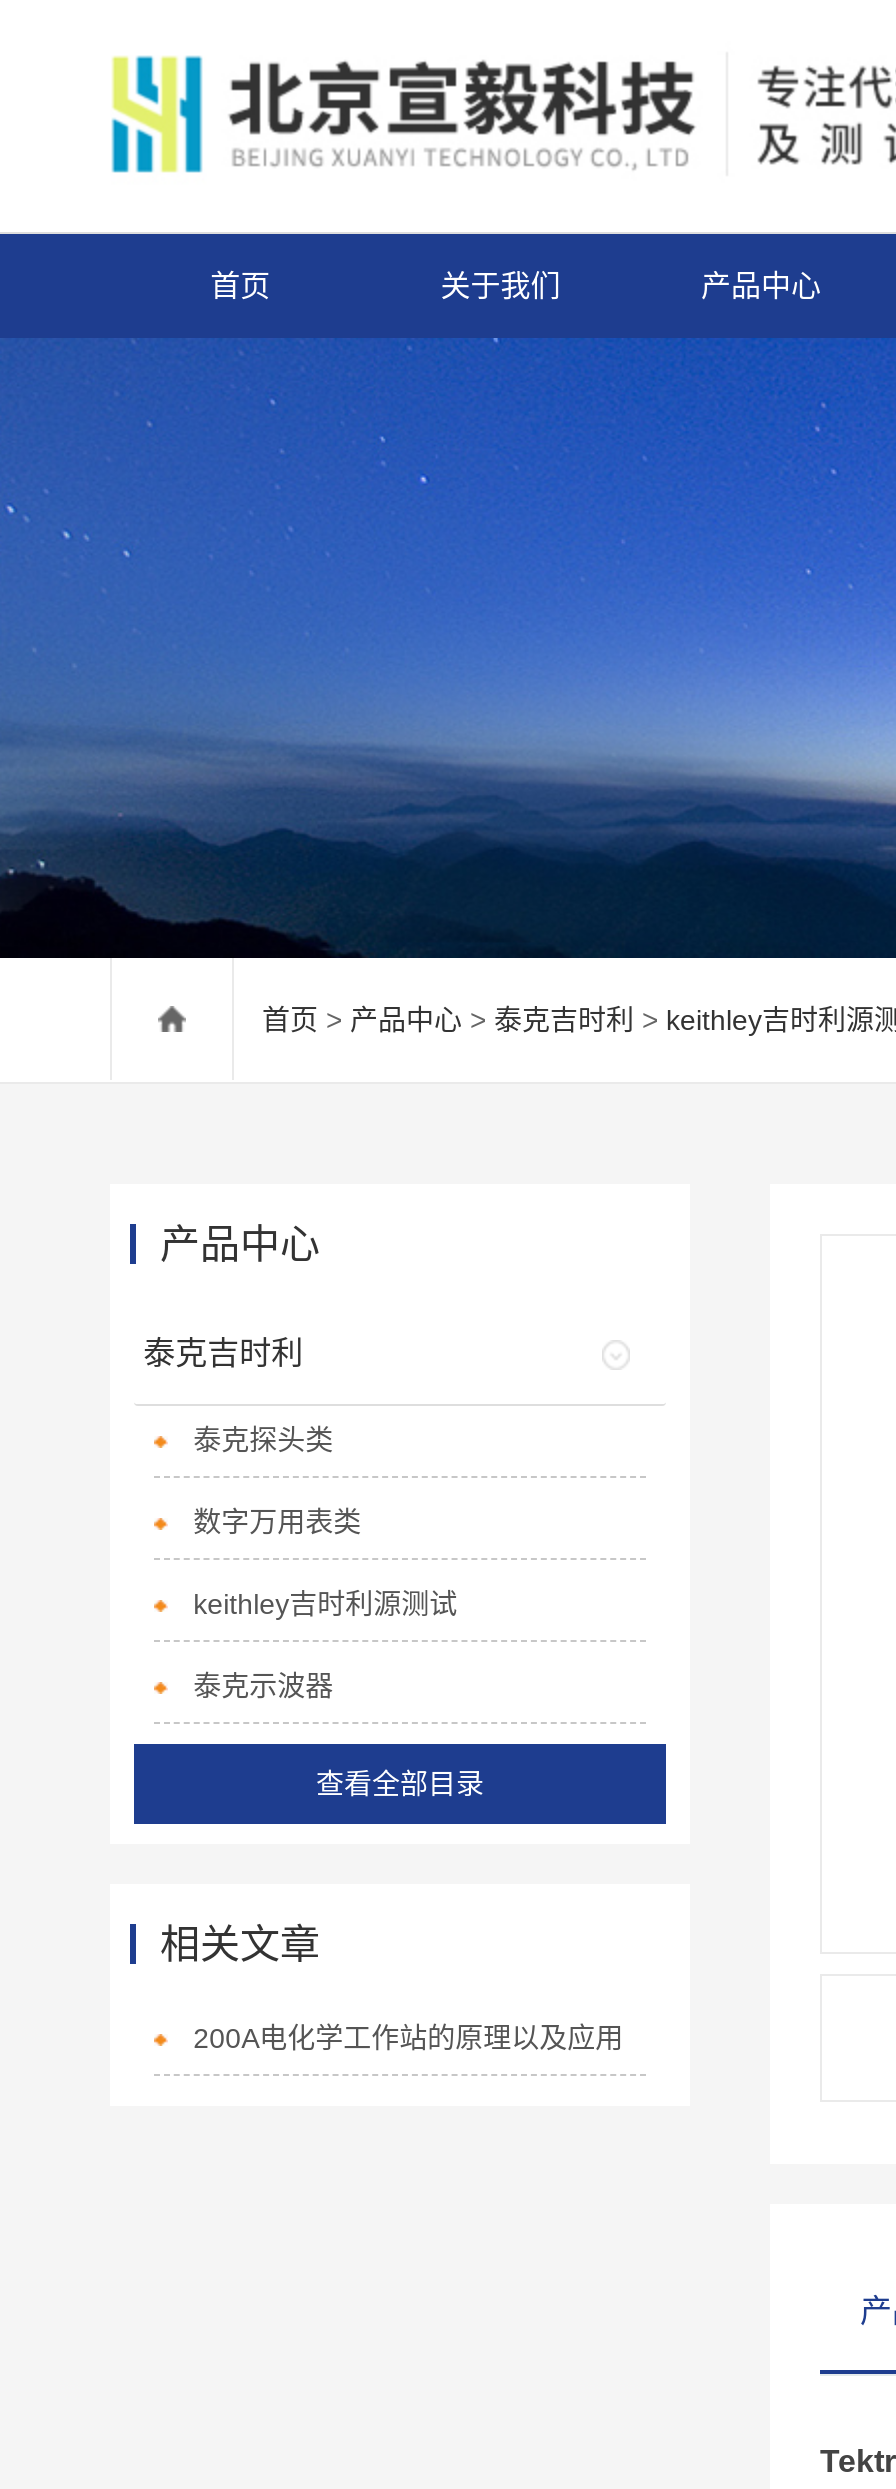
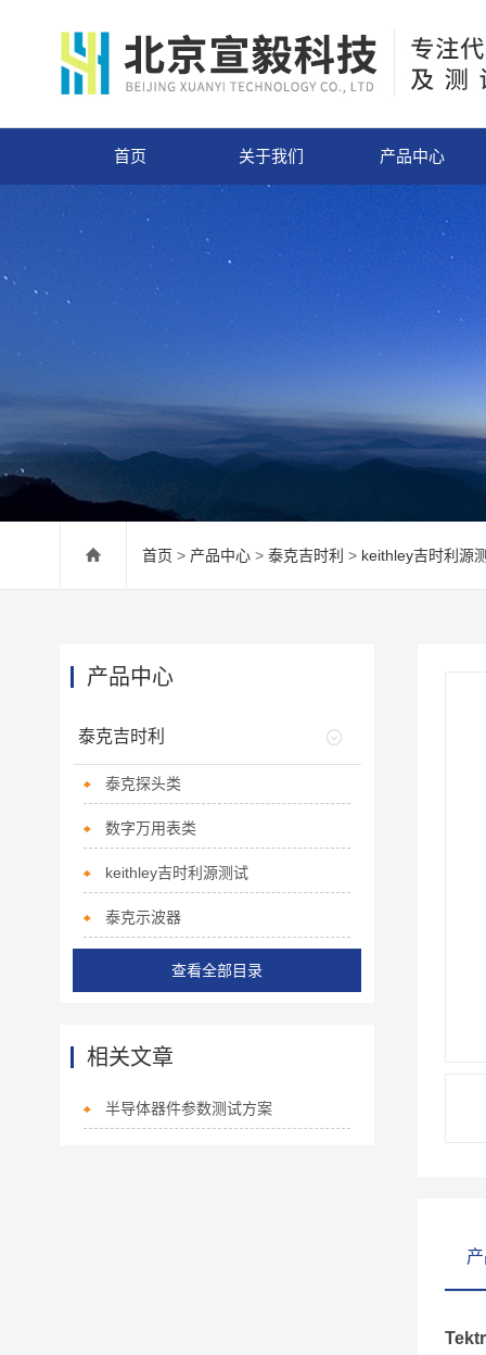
[193,2022,623,2054] 200A电化学工作站的原理以及应用 -> [105,1100,272,1117] 半导体器件参数测试方案

